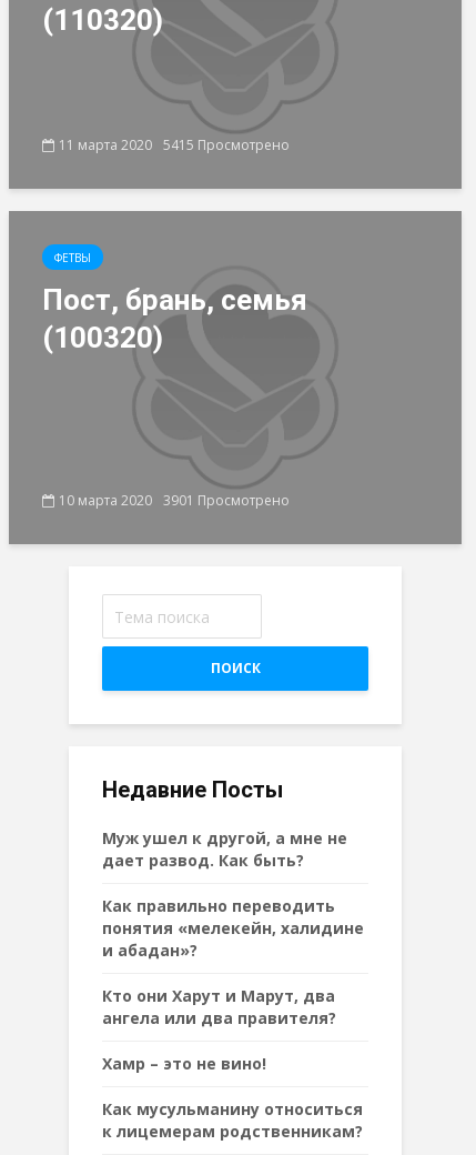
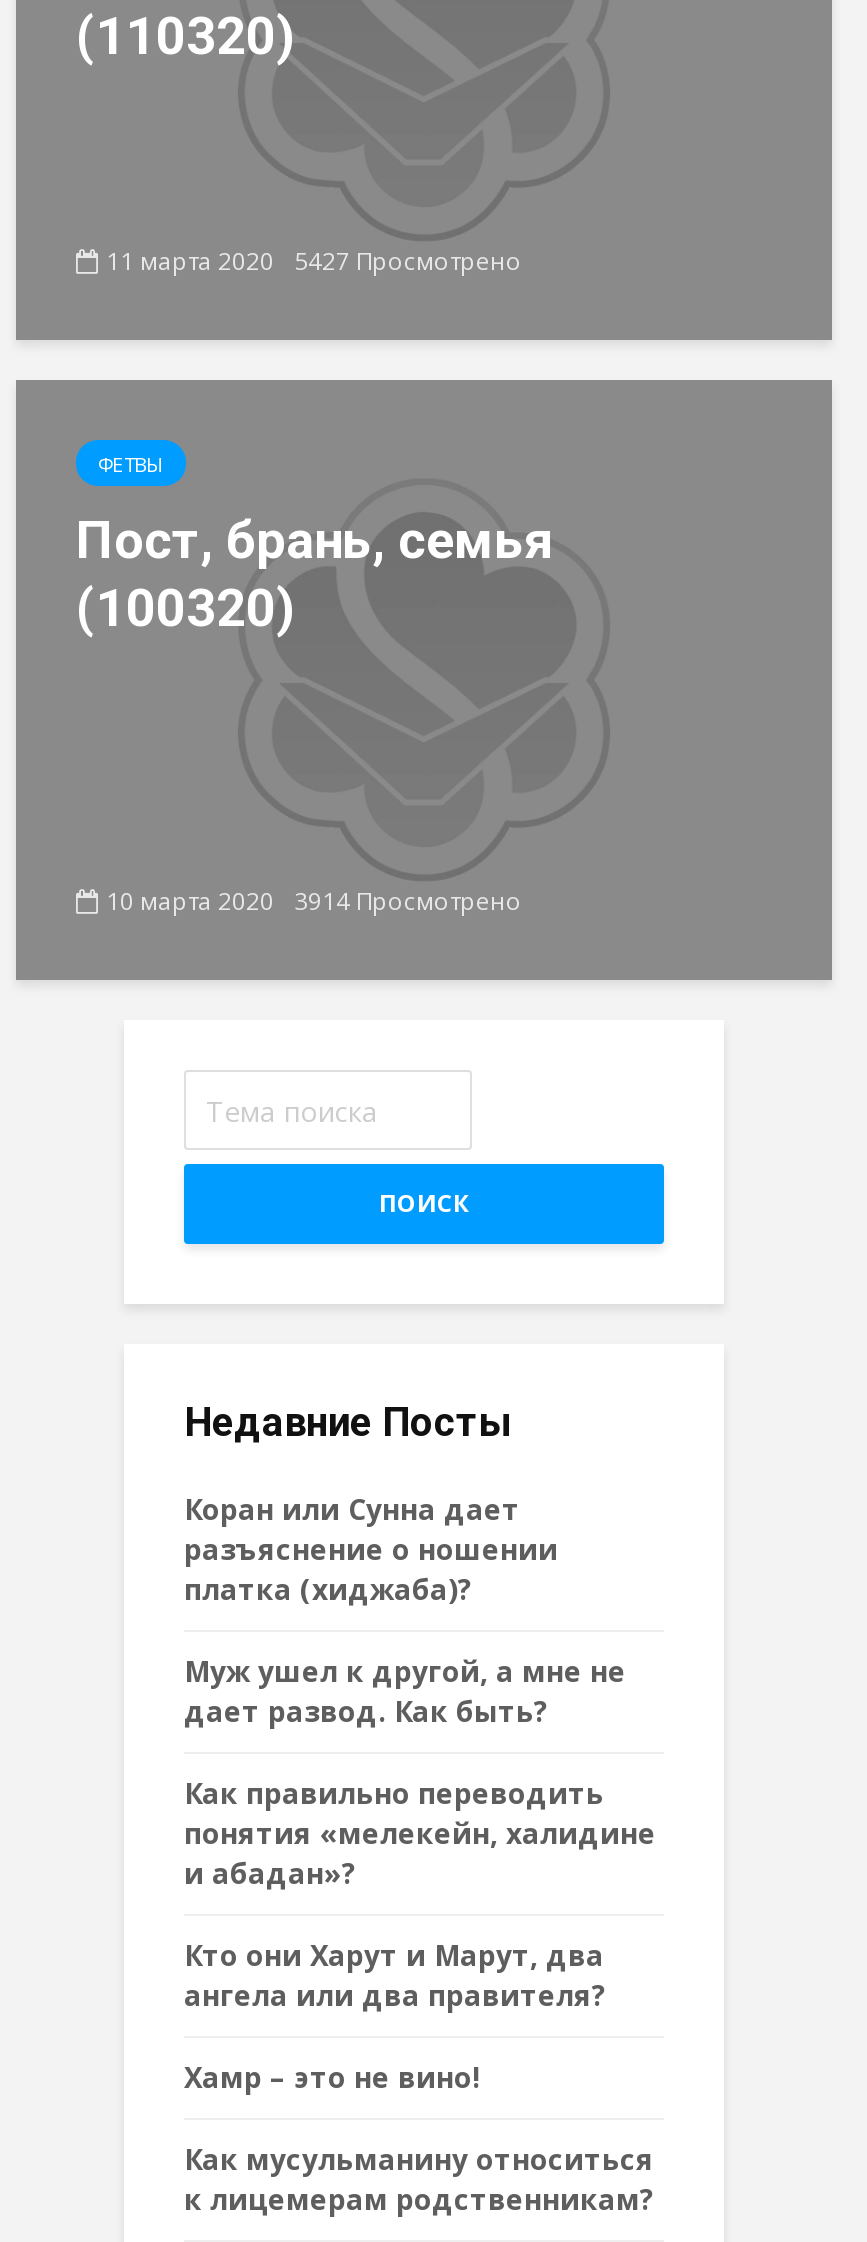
[59,135,290,154] 11 марта 2020 5415 Просмотрено -> [106,243,522,277] 11 марта 2020 5427 Просмотрено
[59,491,290,509] 10 марта 2020 3901 Просмотрено -> [106,883,522,917] 10 марта 2020 3914 Просмотрено
none -> [184,1490,558,1608] Коран или Сунна дает | разъяснение о ношении | платка (хиджаба)?

